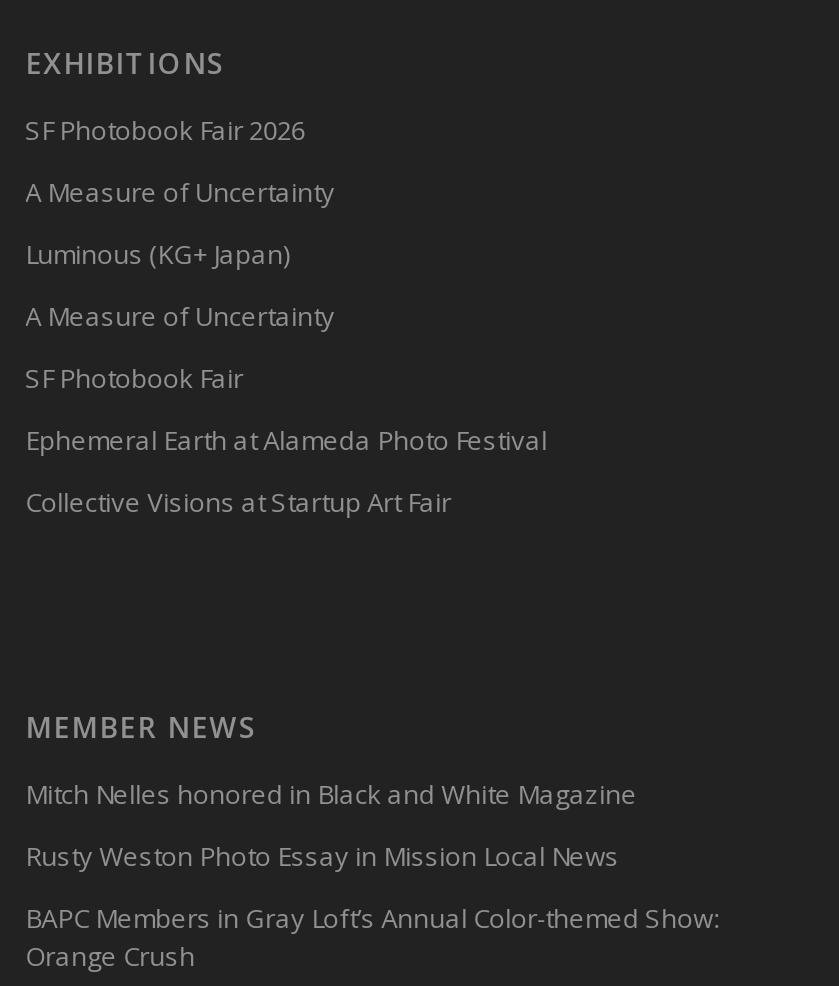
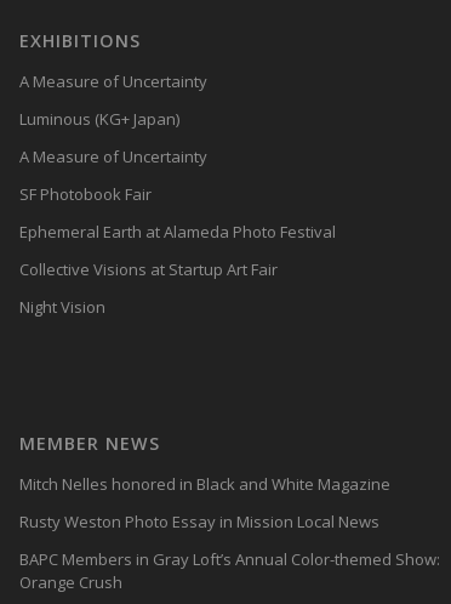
[25,112,305,148] SF Photobook Fair 2026 -> none
moved [25,174,547,520] -> [19,70,335,280]: A Measure of Uncertainty | Luminous (KG+ Japan) | A Measure of Uncertainty | SF Photobook Fair | Ephemeral Earth at Alameda Photo Festival | Collective Visions at Startup Art Fair
none -> [19,296,105,318] Night Vision

